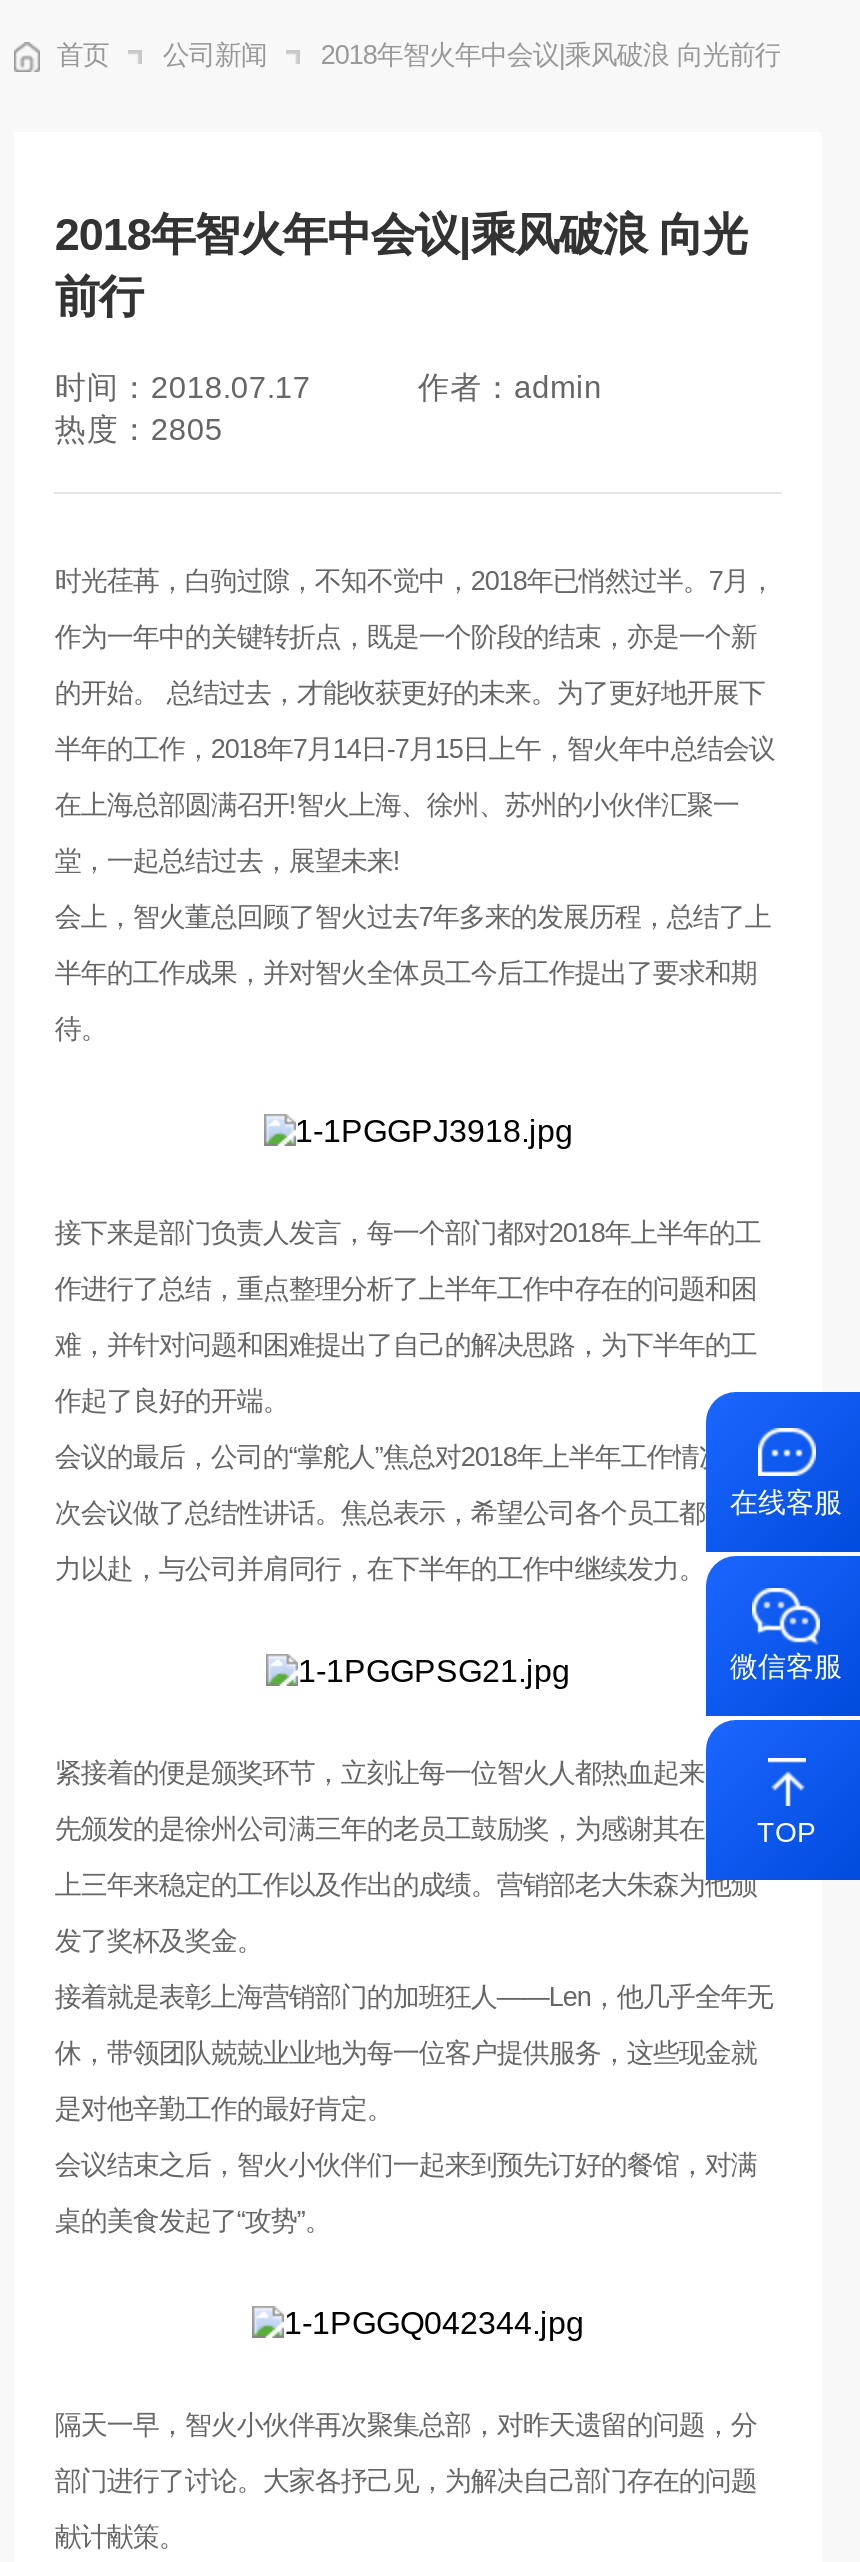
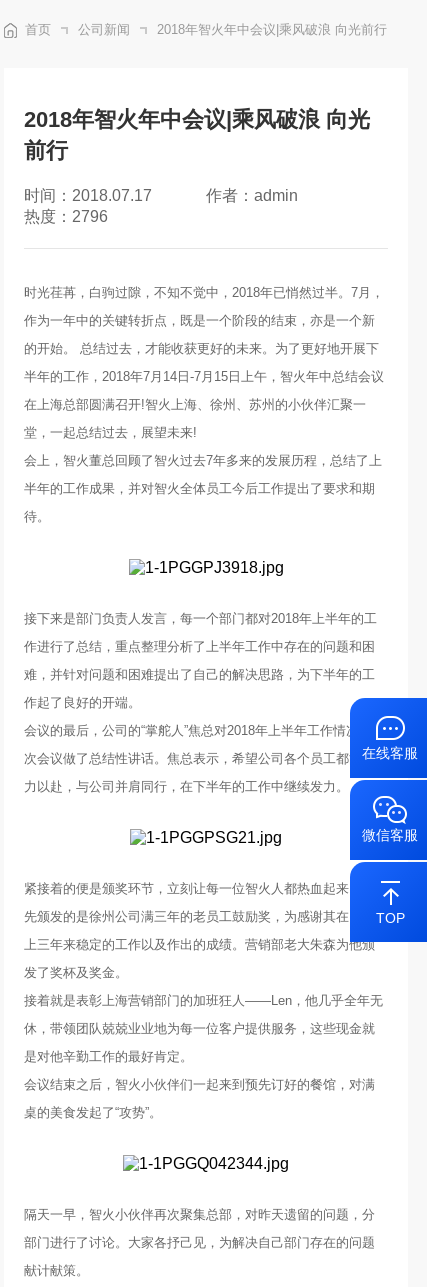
[55,412,223,446] 热度：2805 -> [24,208,108,225] 热度：2796

